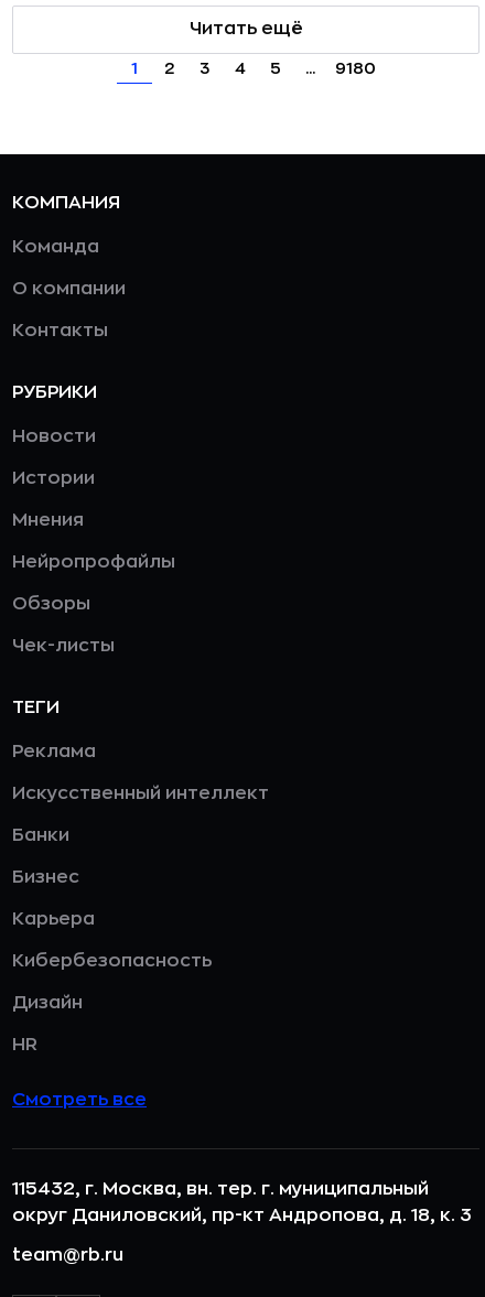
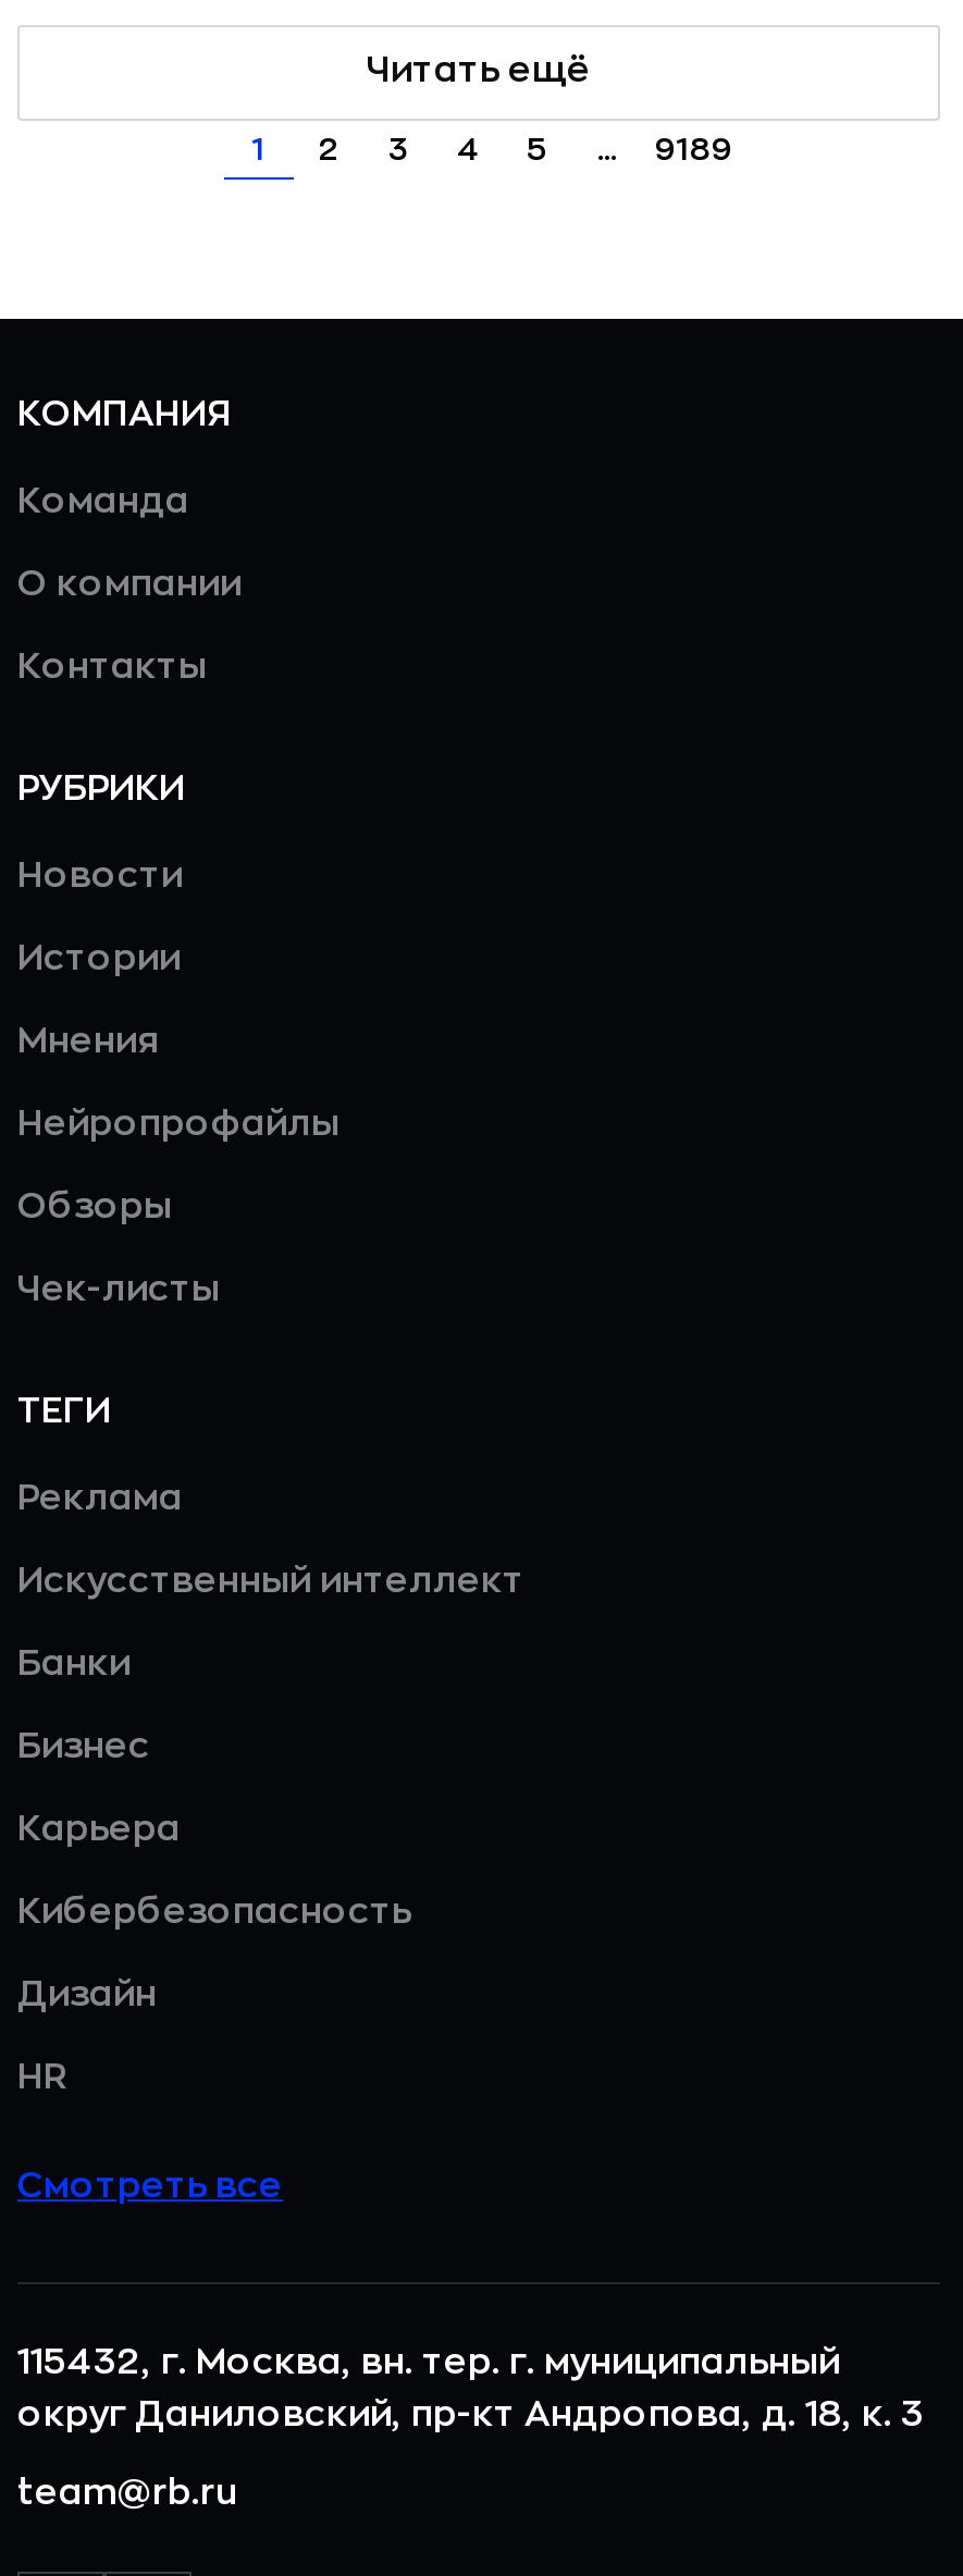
[335,61,375,76] 9180 -> [655,134,733,164] 9189

